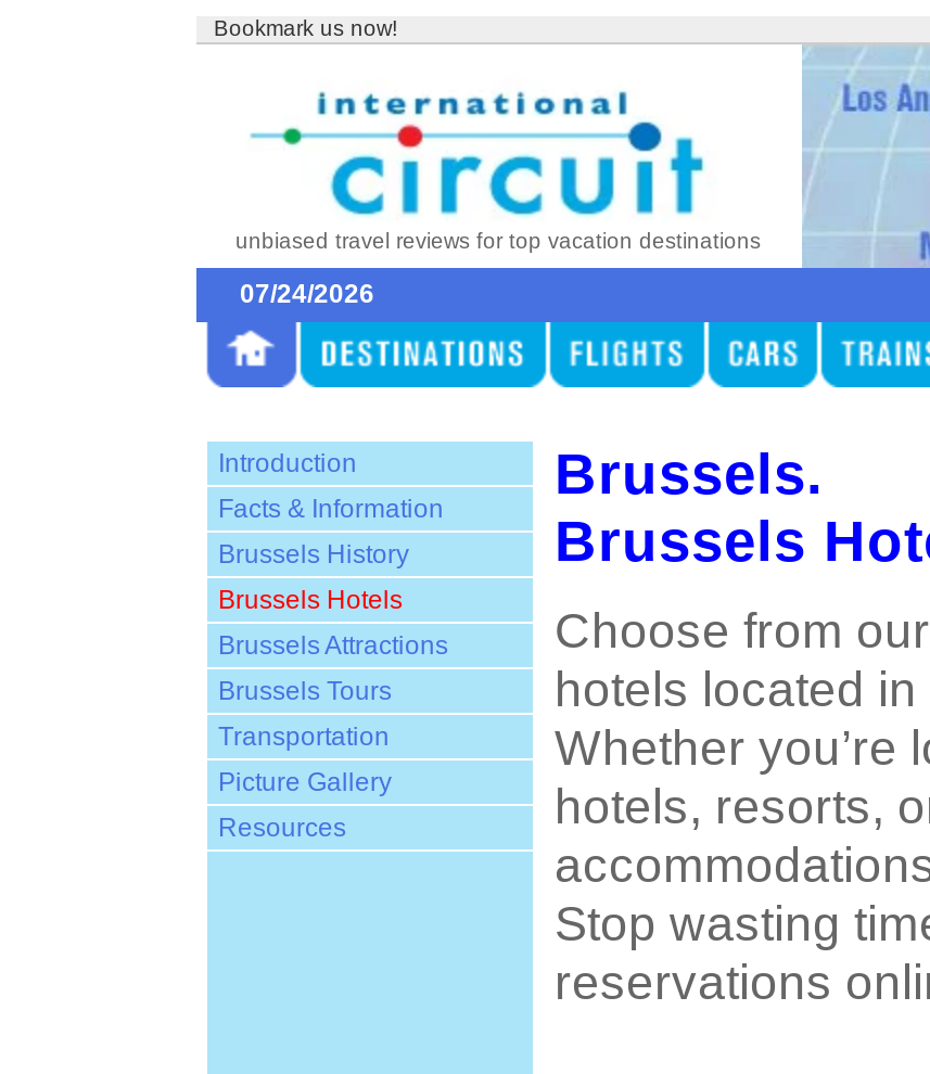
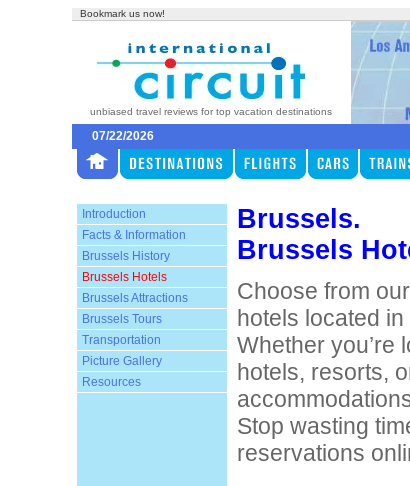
[240,279,374,309] 07/24/2026 -> [92,129,154,143] 07/22/2026

